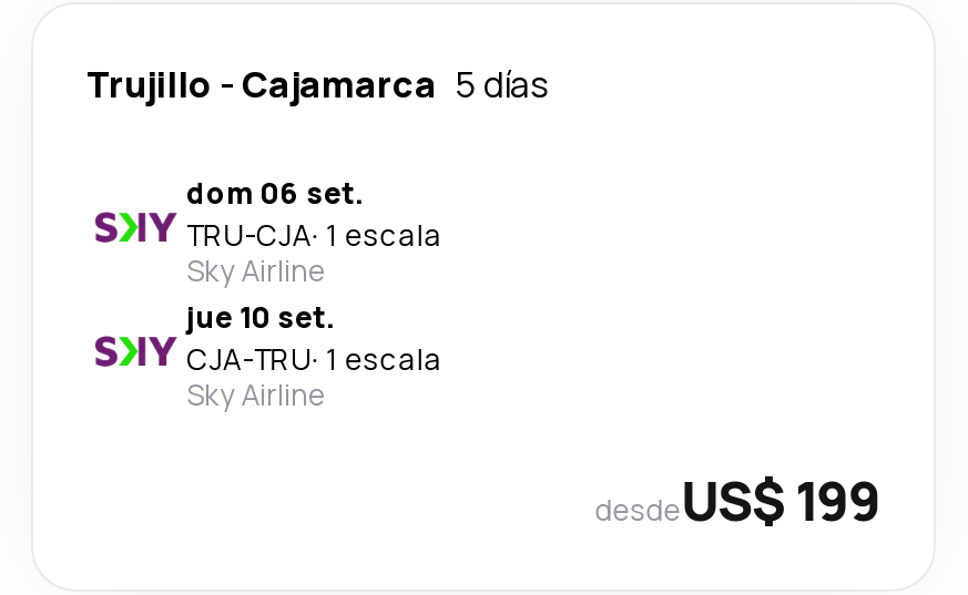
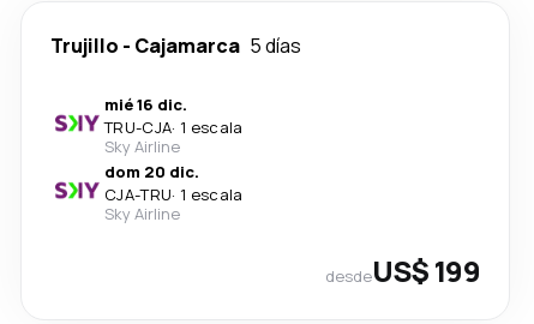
[186,173,364,213] dom 06 set. -> [104,94,187,115] mié 16 dic.
[186,297,335,337] jue 10 set. -> [104,161,199,182] dom 20 dic.

